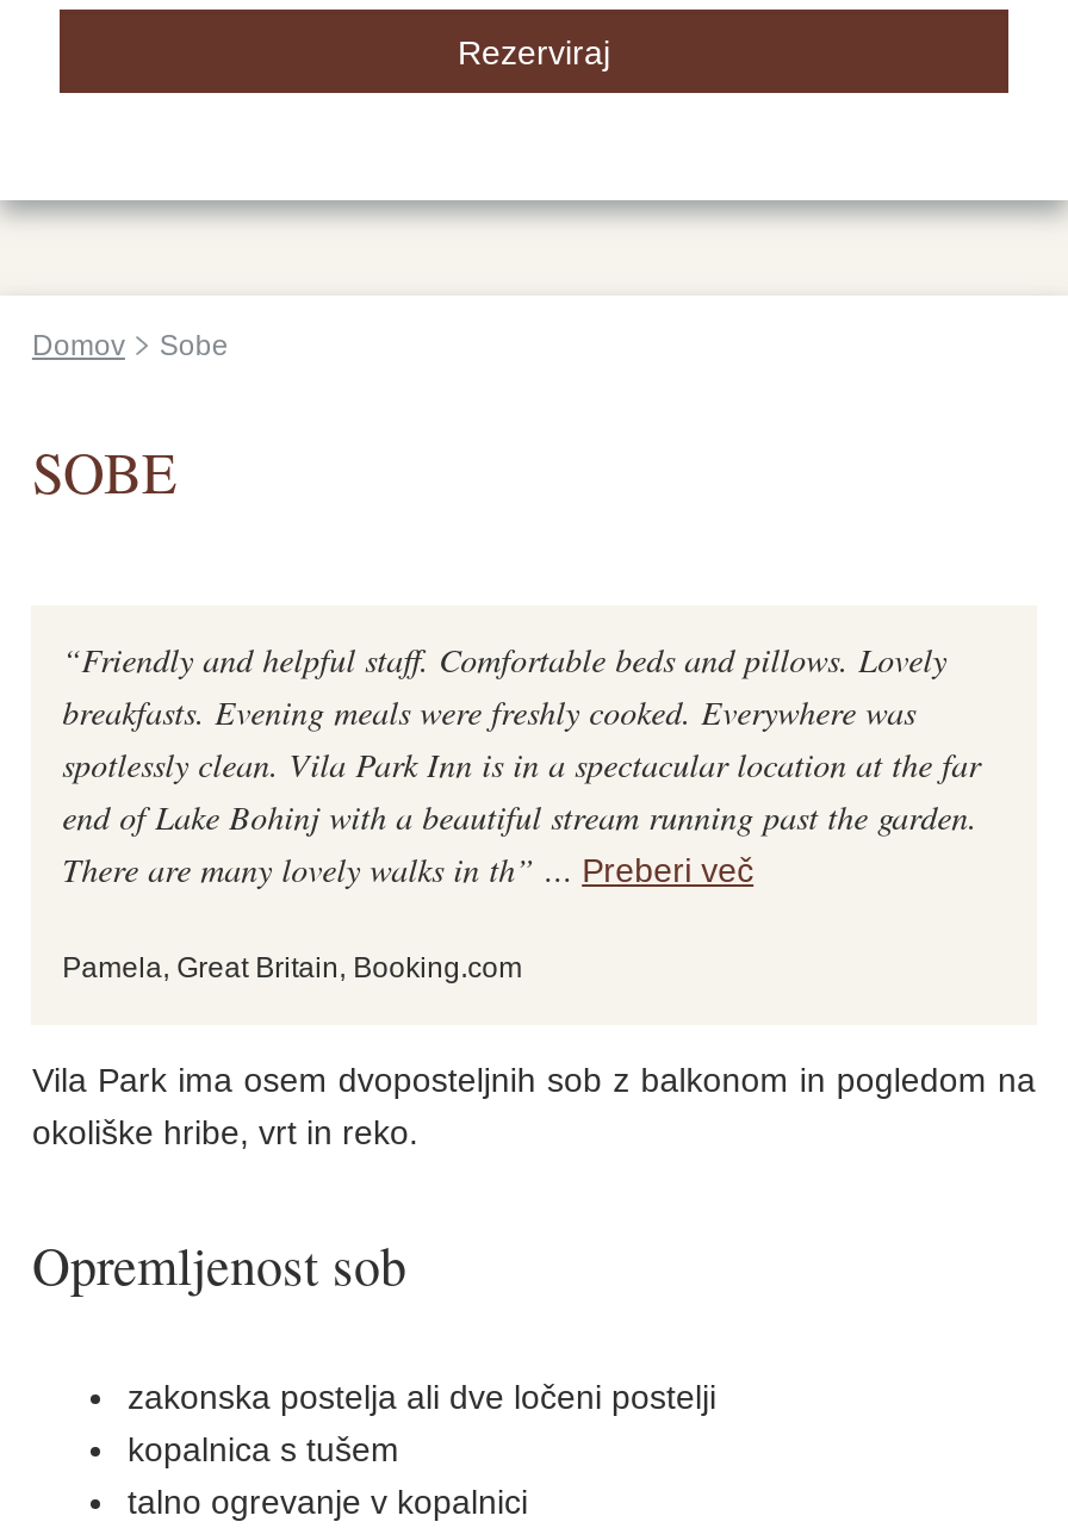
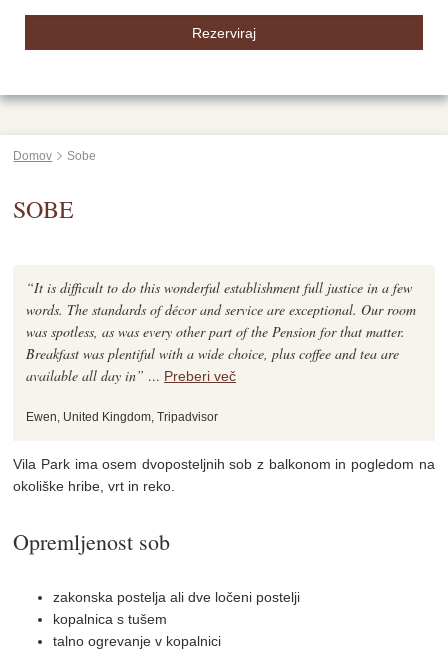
[62,637,980,892] “Friendly and helpful staff. Comfortable beds and pillows. Lovely | breakfasts. Evening meals were freshly cooked. Everywhere was | spotlessly clean. Vila Park Inn is in a spectacular location at the far | end of Lake Bohinj with a beautiful stream running past the garden. | There are many lovely walks in th”... Preberi več -> [26,278,416,385] “It is difficult to do this wonderful establishment full justice in a few | words. The standards of décor and service are exceptional. Our room | was spotless, as was every other part of the Pension for that matter. | Breakfast was plentiful with a wide choice, plus coffee and tea are | available all day in”... Preberi več
[62,951,522,985] Pamela, Great Britain, Booking.com -> [26,410,218,424] Ewen, United Kingdom, Tripadvisor

